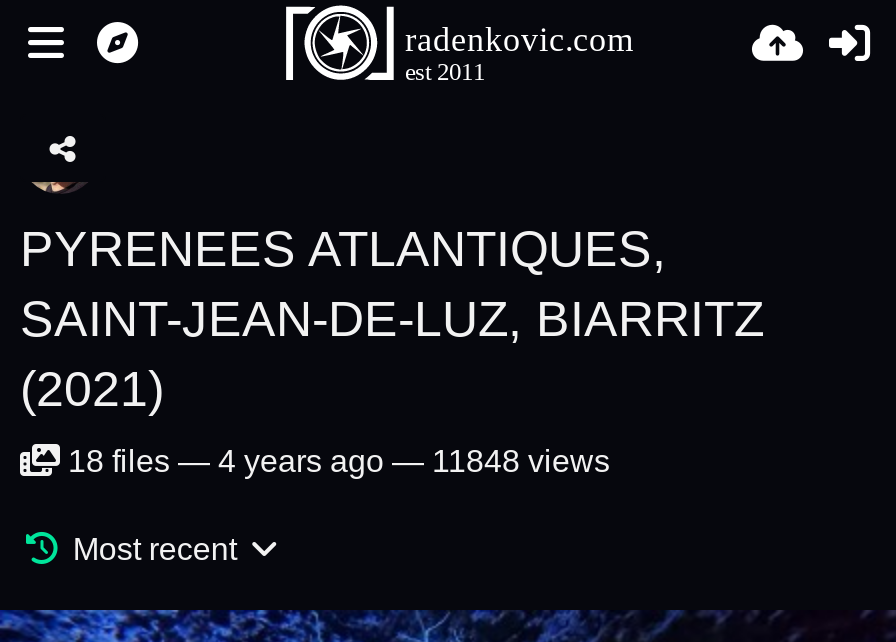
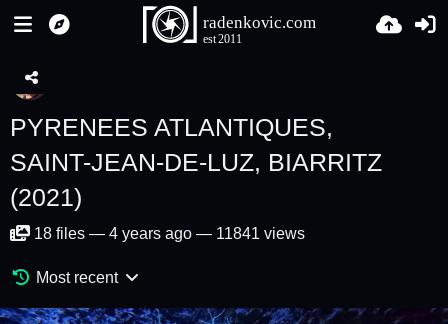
[68,444,610,478] 18 files — 4 years ago — 11848 views -> [34,225,305,242] 18 files — 4 years ago — 11841 views

